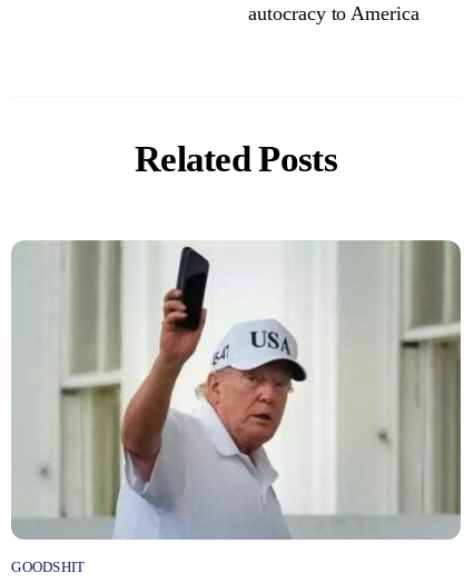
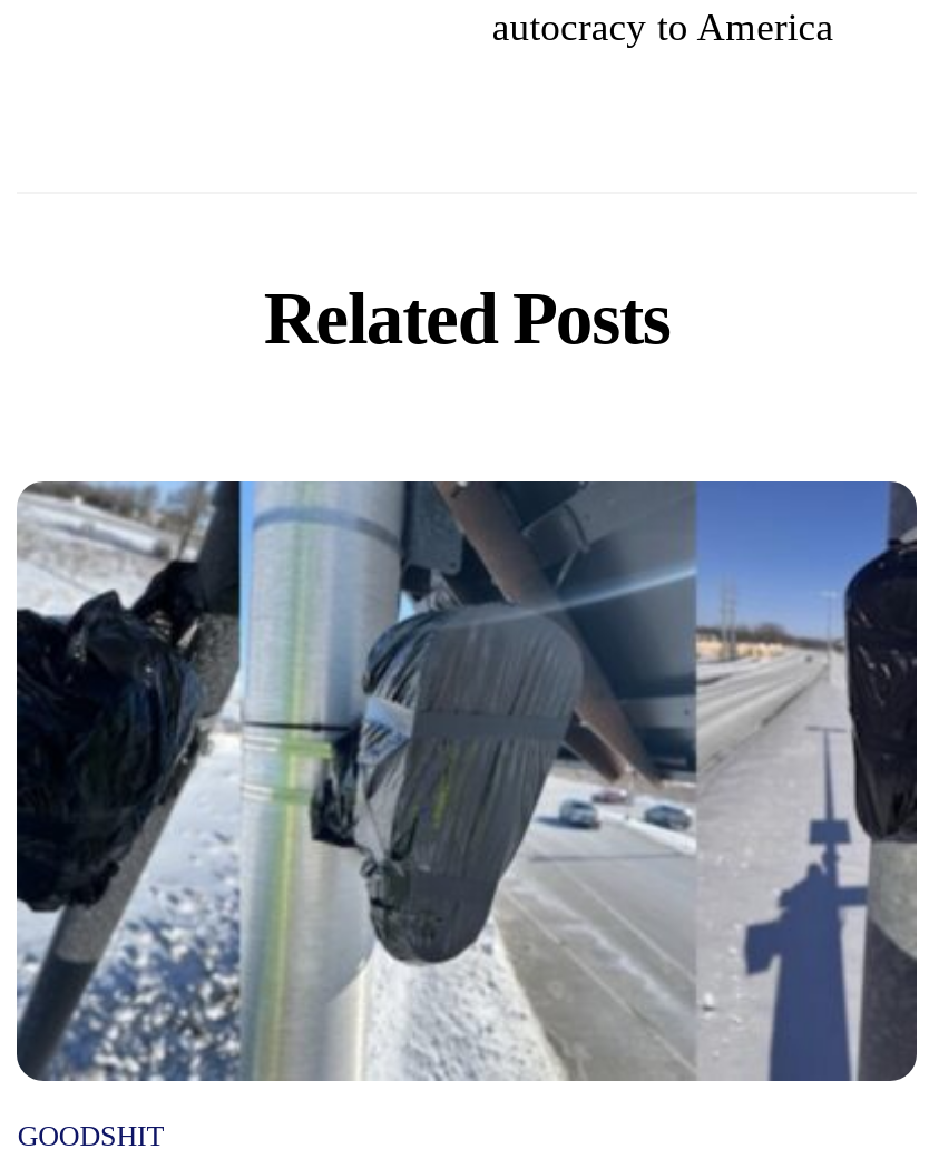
[11,239,462,540] [image] -> [14,479,919,1081] [image]

